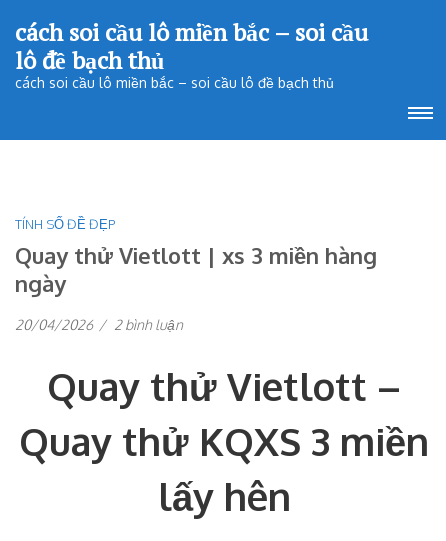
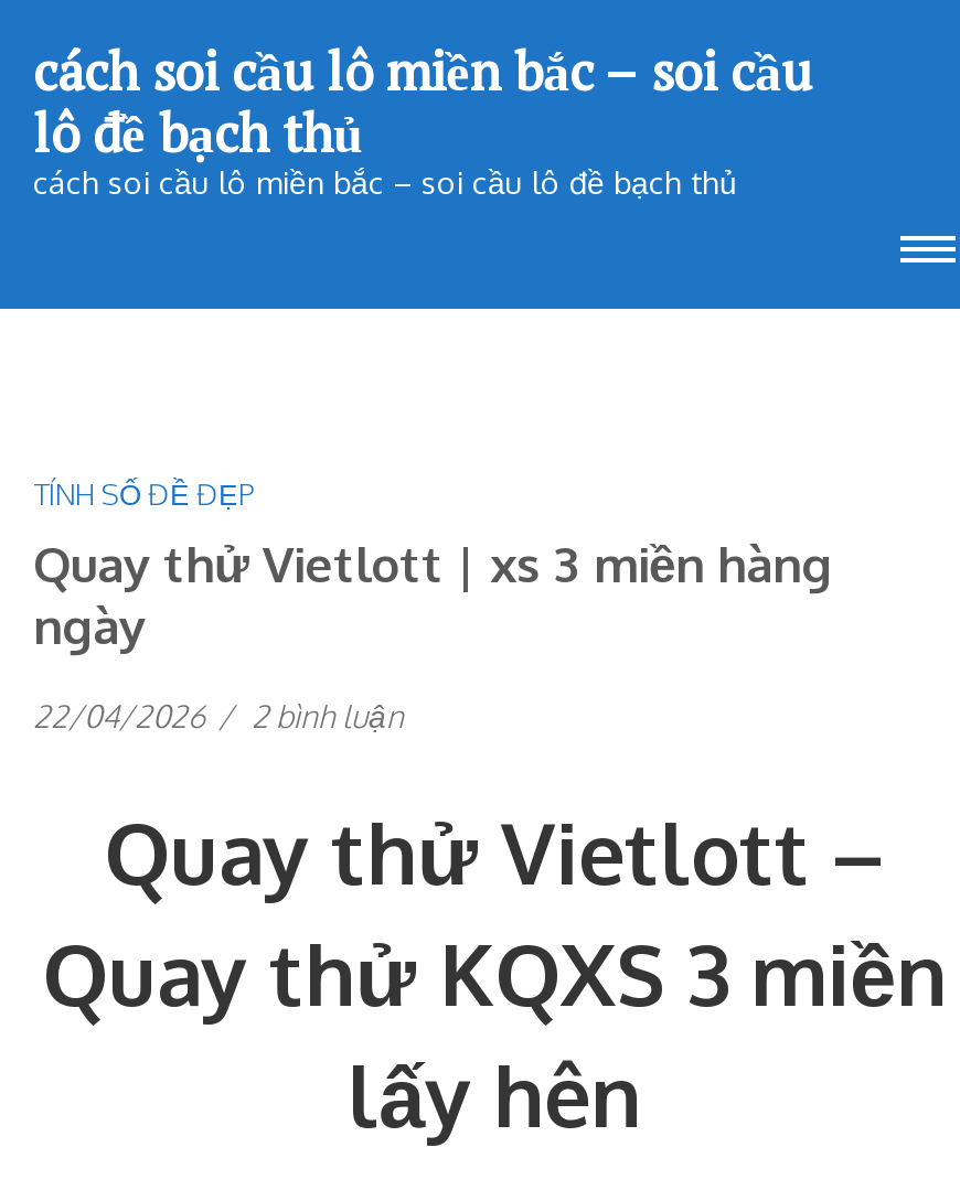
[15,315,190,333] 20/04/2026 / 2 bình luận ở -> [33,695,419,735] 22/04/2026 / 2 bình luận ở

